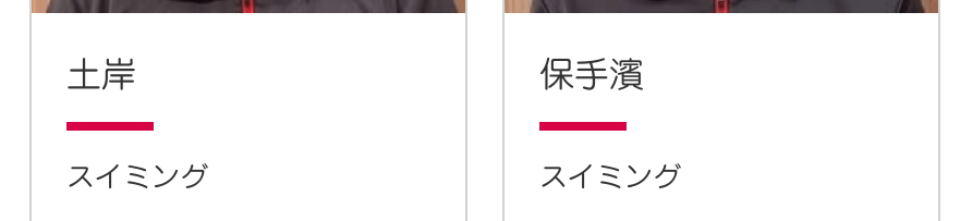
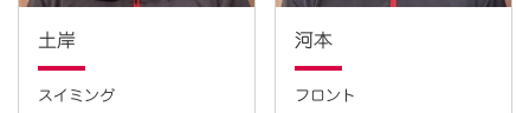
[539,56,644,90] 保手濱 -> [295,30,333,49] 河本
[539,162,681,191] スイミング -> [295,88,356,103] フロント

